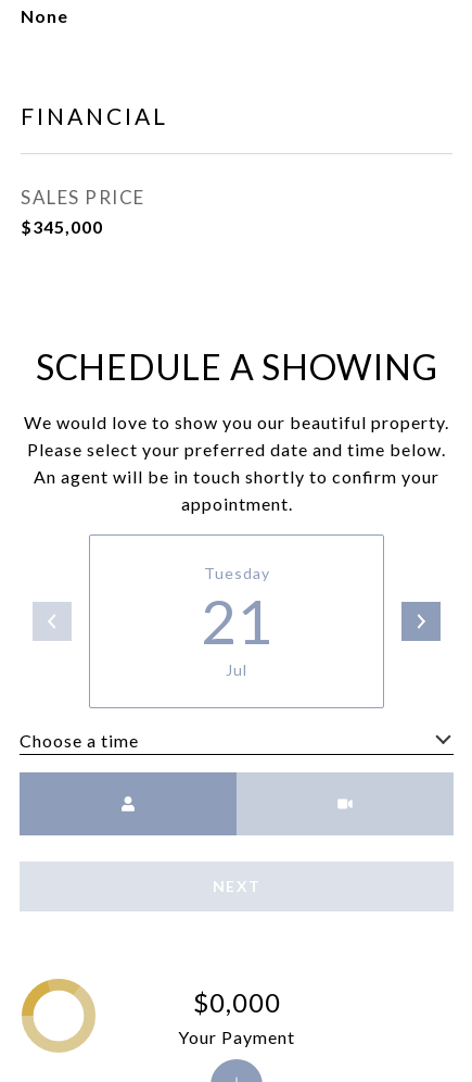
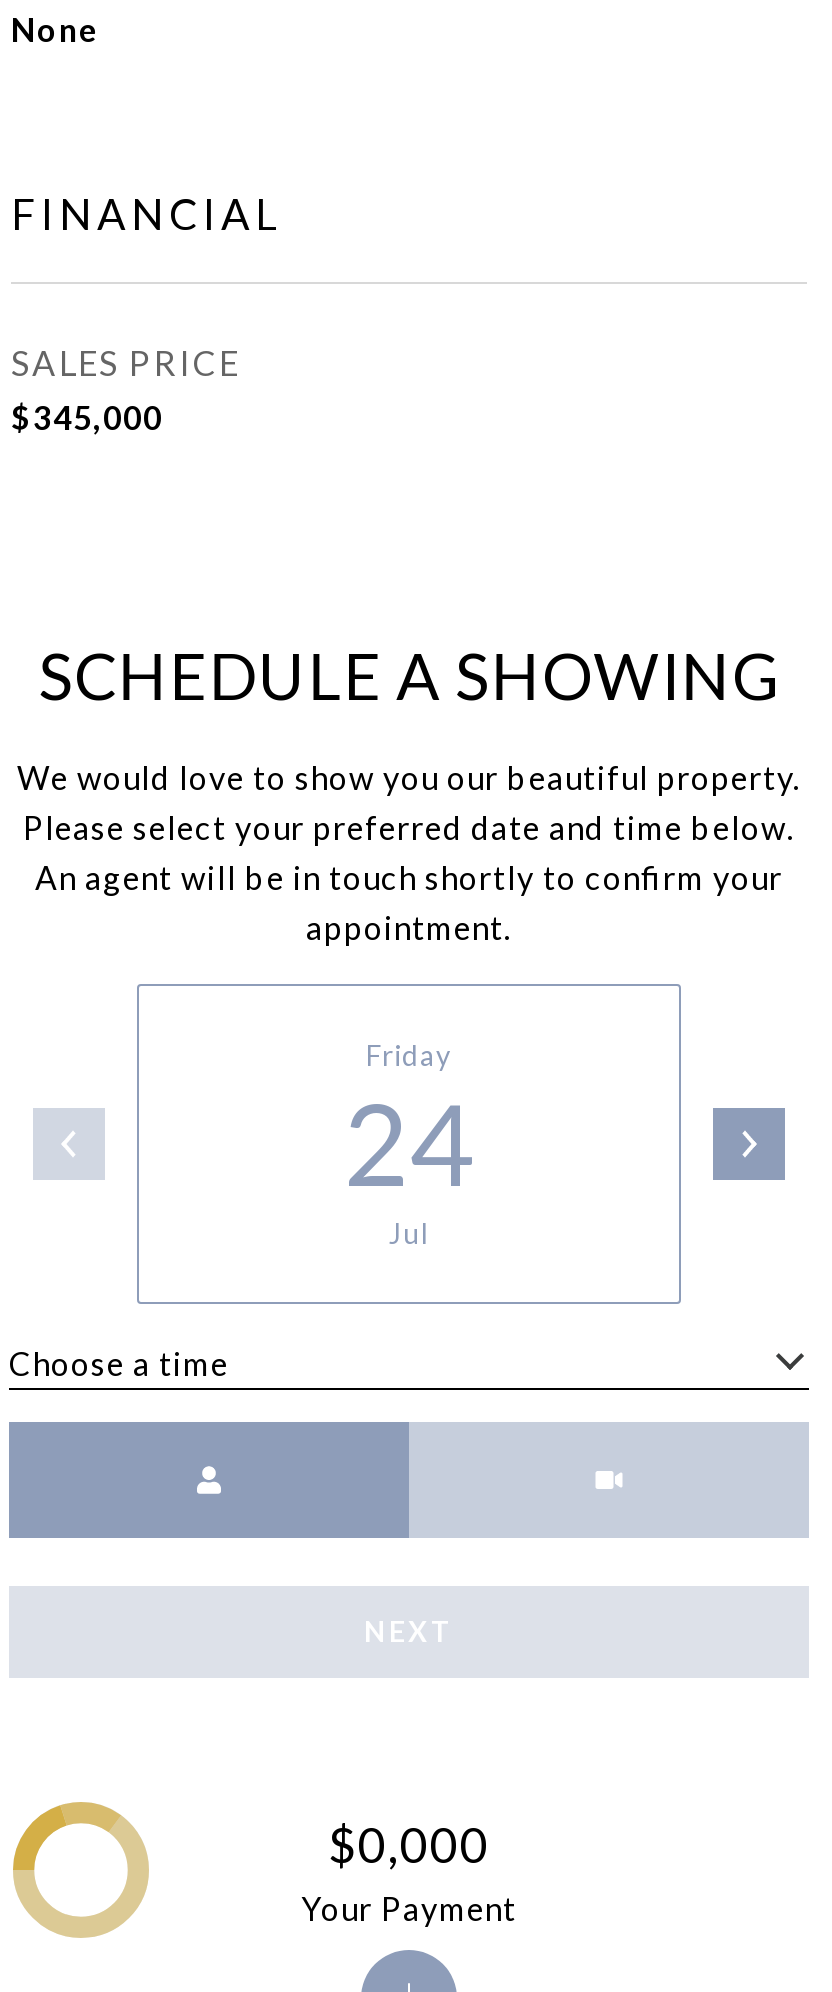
[201,564,272,657] Tuesday | 21 -> [343,1038,475,1210] Friday | 24

